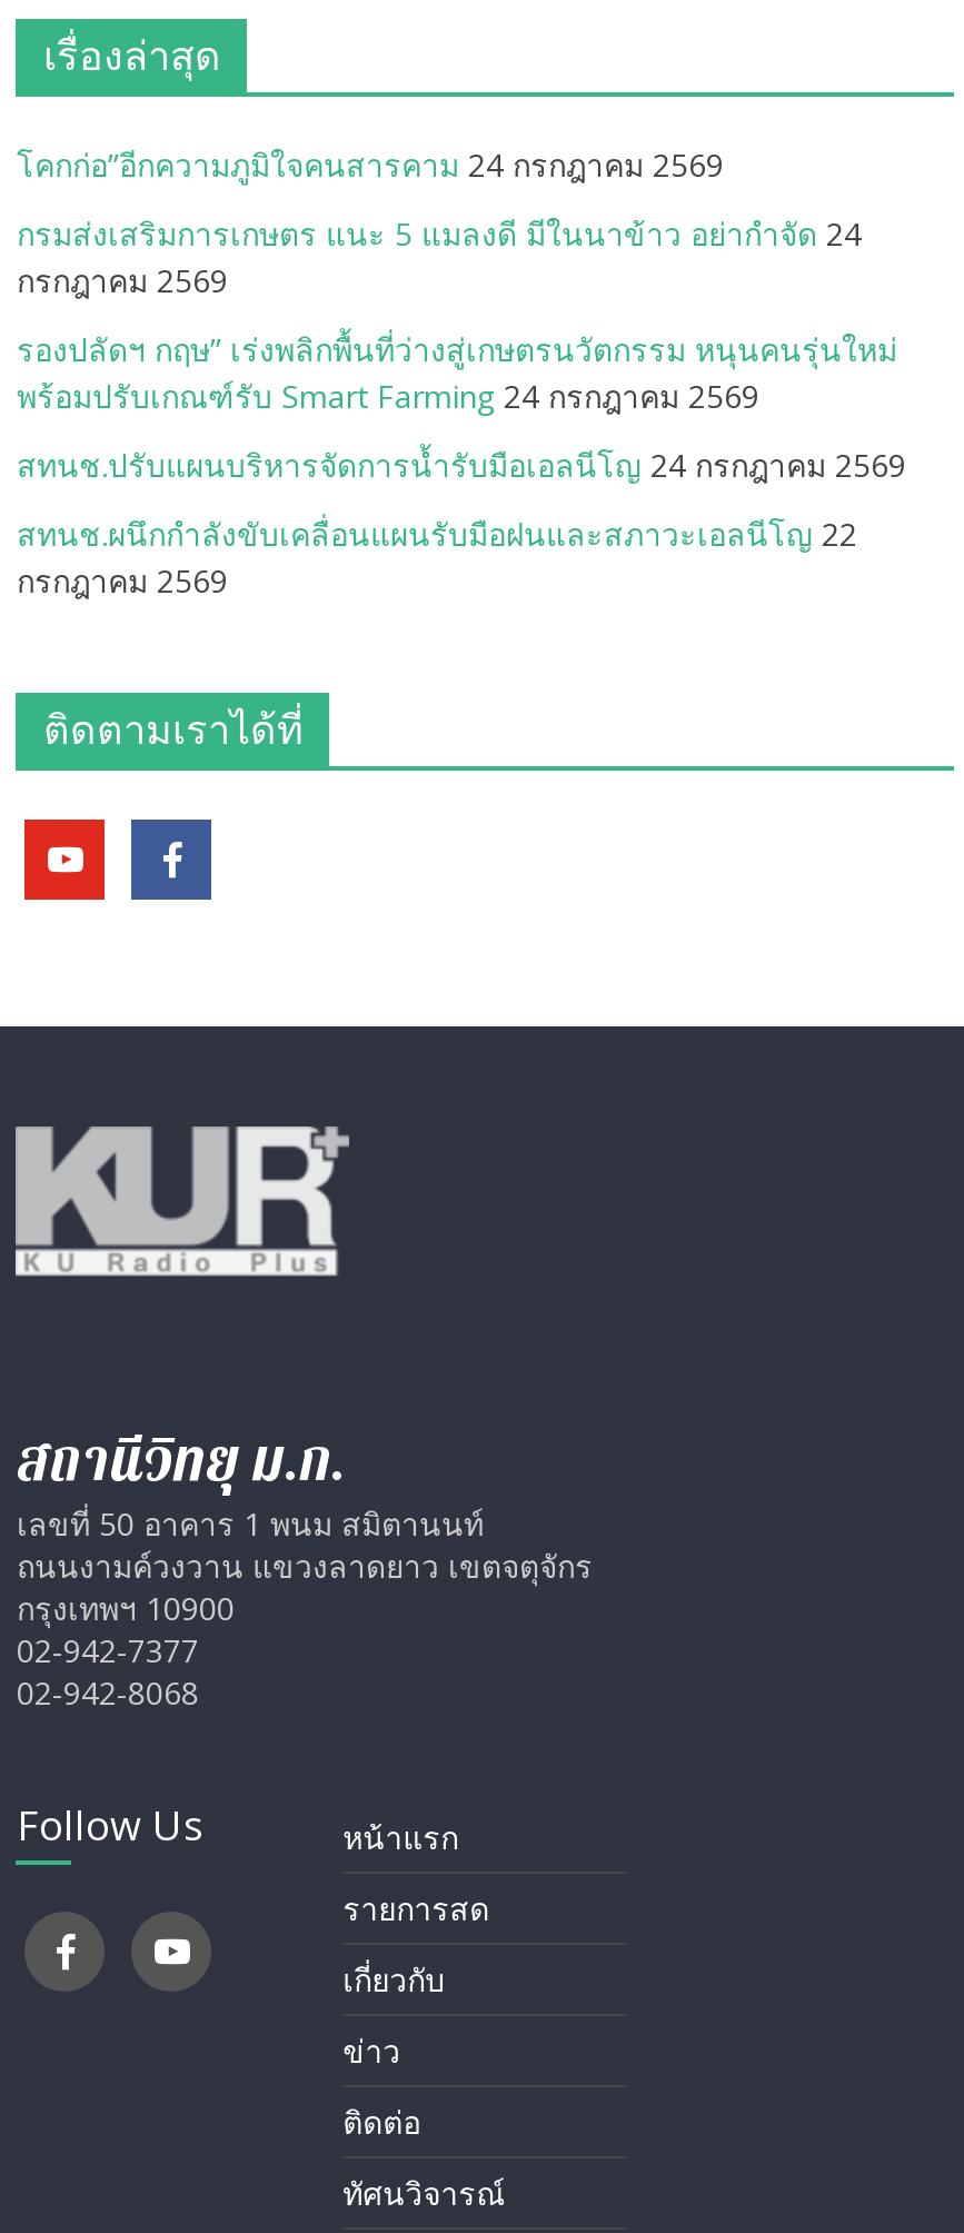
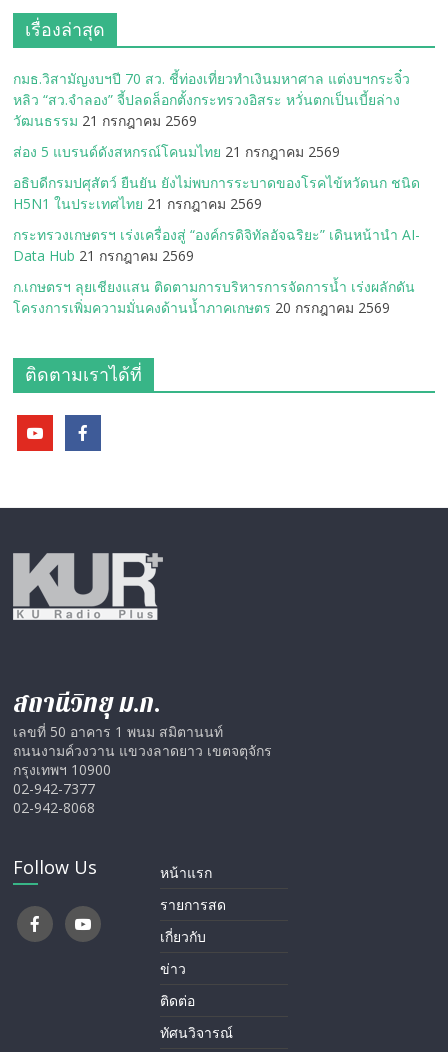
[16,143,724,185] โคกก่อ”อีกความภูมิใจคนสารคาม 24 กรกฎาคม 2569 -> [13,69,410,130] กมธ.วิสามัญงบฯปี 70 สว. ชี้ท่องเที่ยวทำเงินมหาศาล แต่งบฯกระจิ๋ว | หลิว “สว.จำลอง” จี้ปลดล็อกตั้งกระทรวงอิสระ หวั่นตกเป็นเบี้ยล่าง | วัฒนธรรม 21 กรกฎาคม 2569
[16,212,861,301] กรมส่งเสริมการเกษตร แนะ 5 แมลงดี มีในนาข้าว อย่ากำจัด 24 | กรกฎาคม 2569 -> [13,142,340,161] ส่อง 5 แบรนด์ดังสหกรณ์โคนมไทย 21 กรกฎาคม 2569
[16,328,897,417] รองปลัดฯ กฤษ” เร่งพลิกพื้นที่ว่างสู่เกษตรนวัตกรรม หนุนคนรุ่นใหม่ | พร้อมปรับเกณฑ์รับ Smart Farming 24 กรกฎาคม 2569 -> [13,173,420,213] อธิบดีกรมปศุสัตว์ ยืนยัน ยังไม่พบการระบาดของโรคไข้หวัดนก ชนิด | H5N1 ในประเทศไทย 21 กรกฎาคม 2569
[16,443,906,486] สทนช.ปรับแผนบริหารจัดการน้ำรับมือเอลนีโญ 24 กรกฎาคม 2569 -> [13,225,420,265] กระทรวงเกษตรฯ เร่งเครื่องสู่ “องค์กรดิจิทัลอัจฉริยะ” เดินหน้านำ AI- | Data Hub 21 กรกฎาคม 2569
[16,512,857,601] สทนช.ผนึกกำลังขับเคลื่อนแผนรับมือฝนและสภาวะเอลนีโญ 22 | กรกฎาคม 2569 -> [13,277,415,317] ก.เกษตรฯ ลุยเชียงแสน ติดตามการบริหารการจัดการน้ำ เร่งผลักดัน | โครงการเพิ่มความมั่นคงด้านน้ำภาคเกษตร 20 กรกฎาคม 2569

